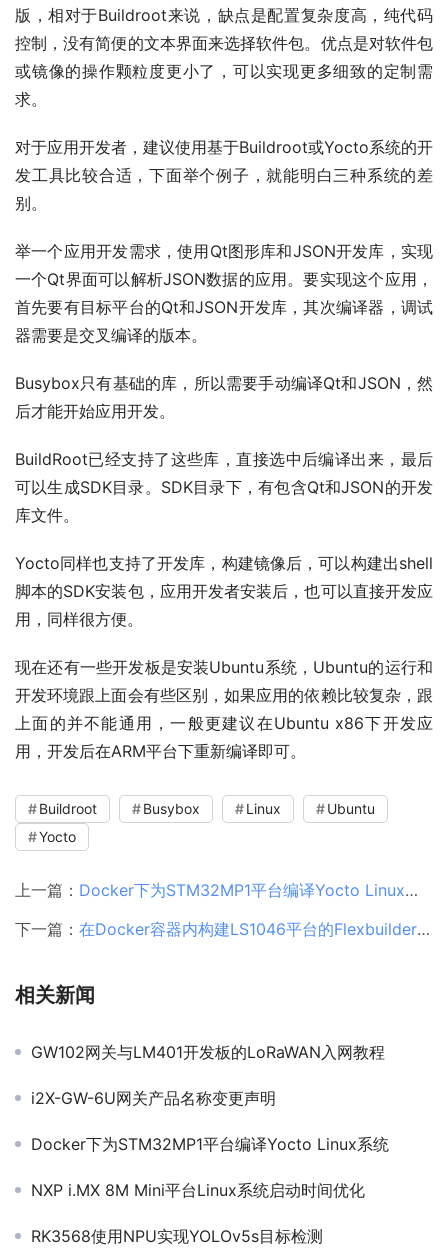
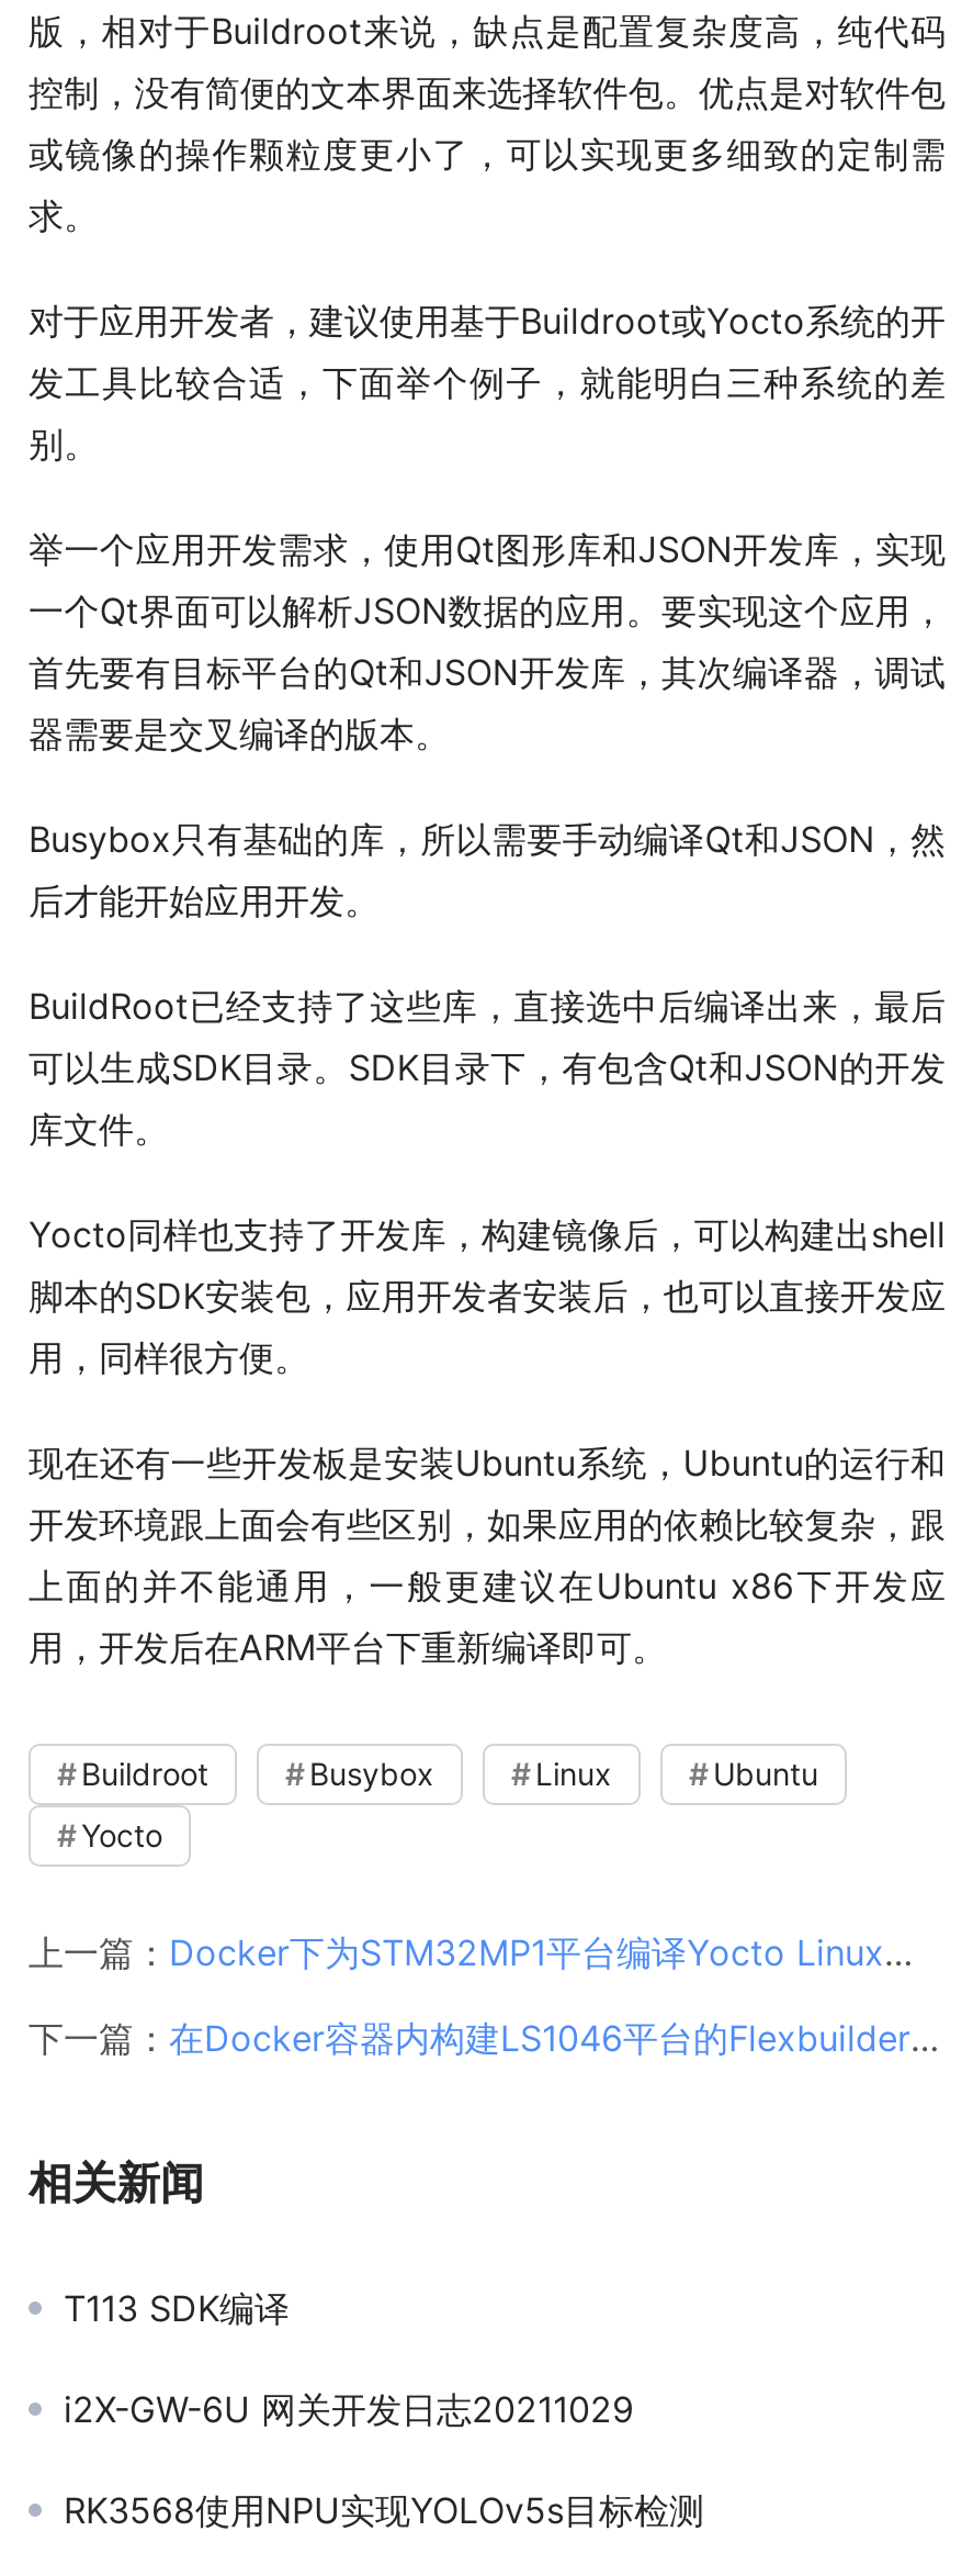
[31,1042,389,1200] GW102网关与LM401开发板的LoRaWAN入网教程 | i2X-GW-6U网关产品名称变更声明 | Docker下为STM32MP1平台编译Yocto Linux系统 | NXP i.MX 8M Mini平台Linux系统启动时间优化 -> [64,2287,634,2432] T113 SDK编译 | i2X-GW-6U 网关开发日志20211029

